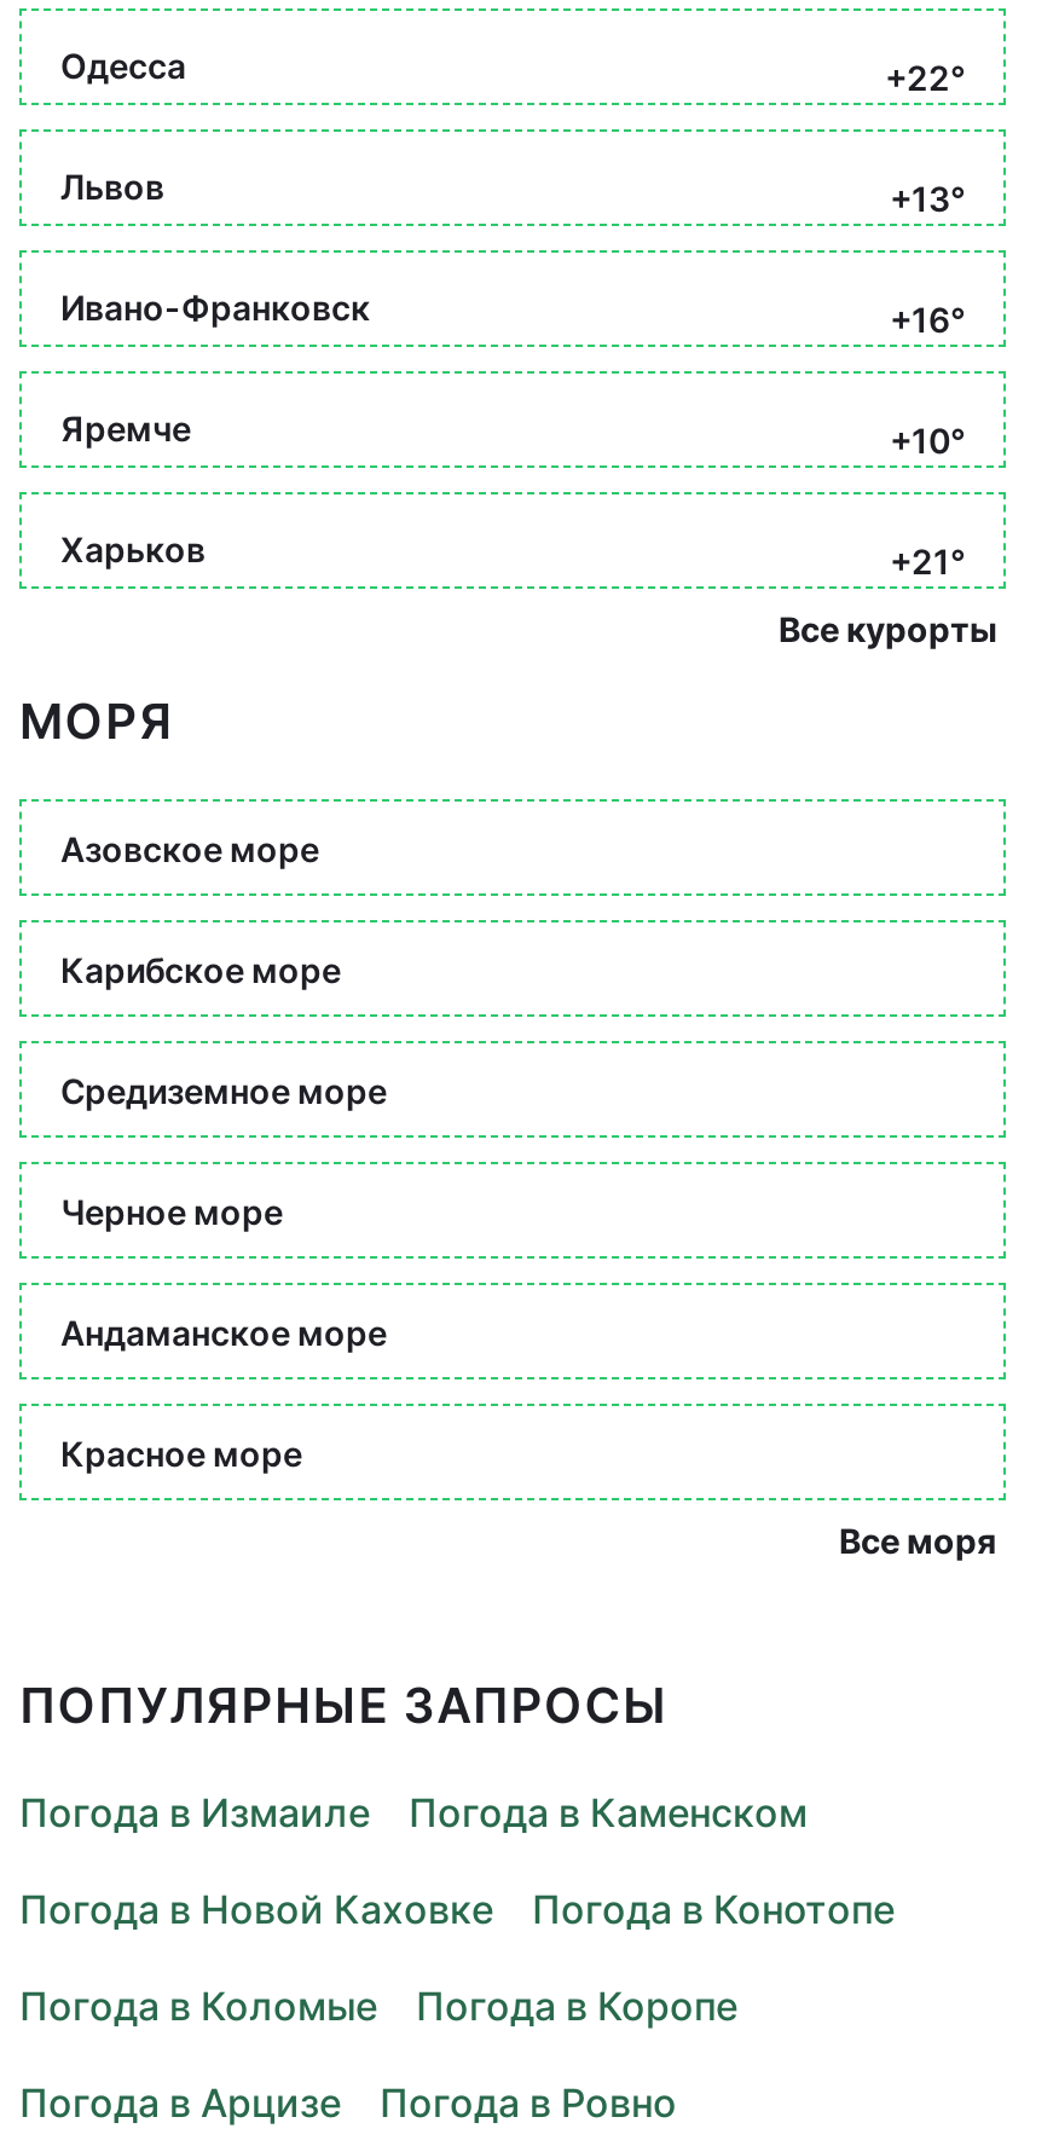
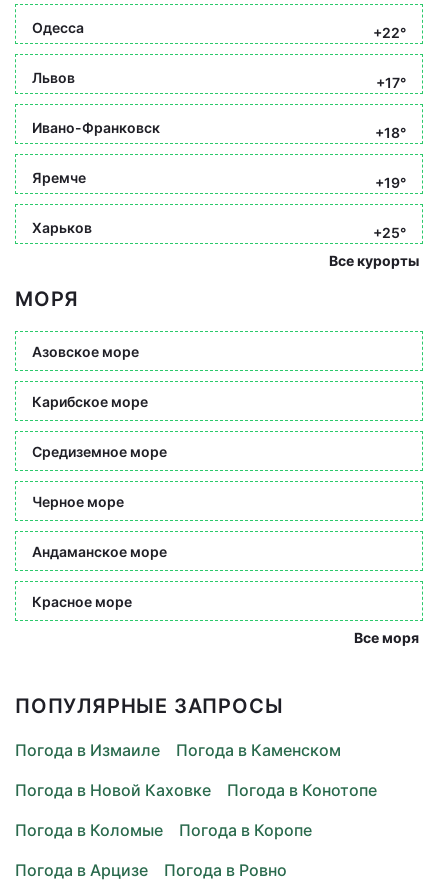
[890,178,965,219] +13° -> [376,74,406,91] +17°
[890,299,965,340] +16° -> [375,124,406,141] +18°
[890,420,965,461] +10° -> [375,174,406,191] +19°
[890,540,965,582] +21° -> [373,224,406,241] +25°

